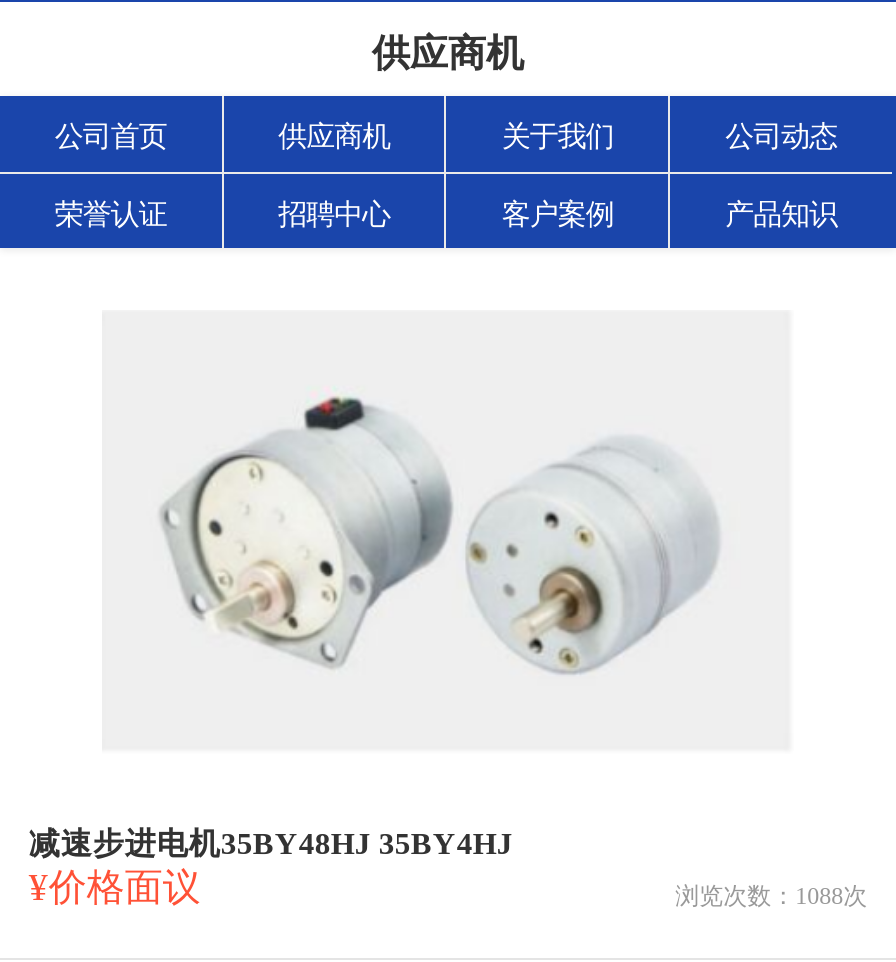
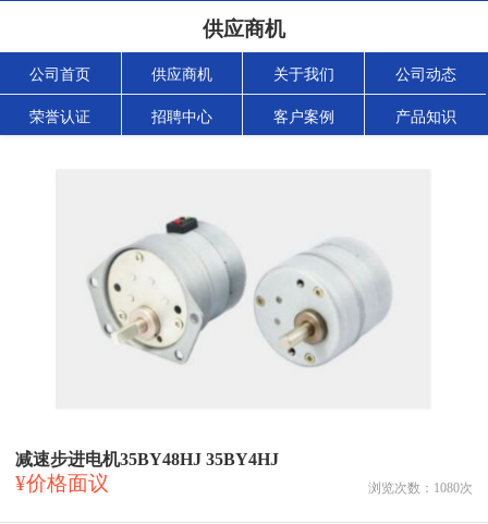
[675,882,867,910] 浏览次数：1088次 -> [368,481,472,496] 浏览次数：1080次

